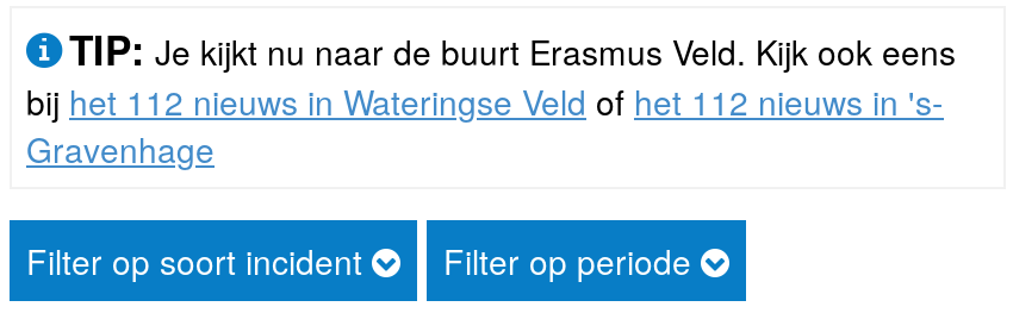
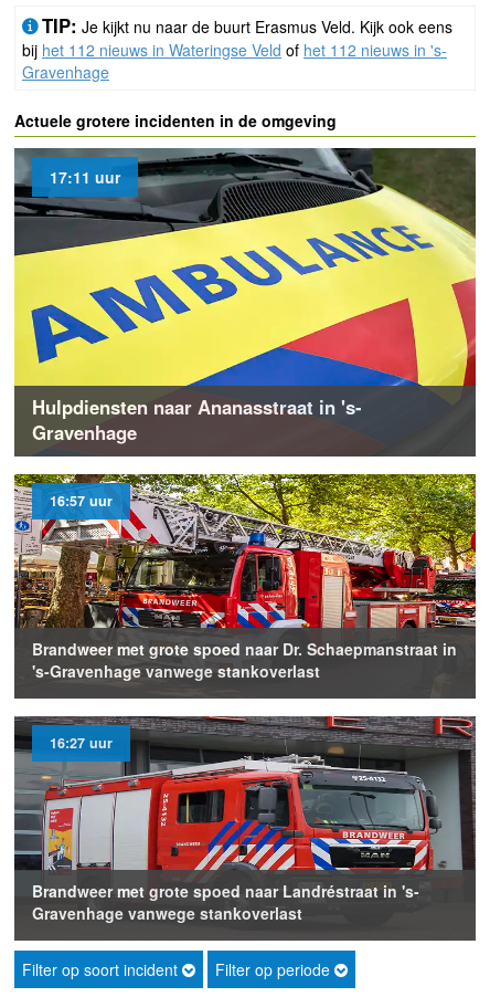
none -> [13,109,477,458] [image] | Actuele grotere incidenten in de omgeving | 17:11 uur
none -> [13,393,477,700] [image] | Hulpdiensten naar Ananasstraat in 's- | Gravenhage | 16:57 uur
none -> [13,637,477,942] [image] | Brandweer met grote spoed naar Dr. Schaepmanstraat in | 's-Gravenhage vanwege stankoverlast | 16:27 uur
none -> [32,880,419,924] Brandweer met grote spoed naar Landréstraat in 's- | Gravenhage vanwege stankoverlast

